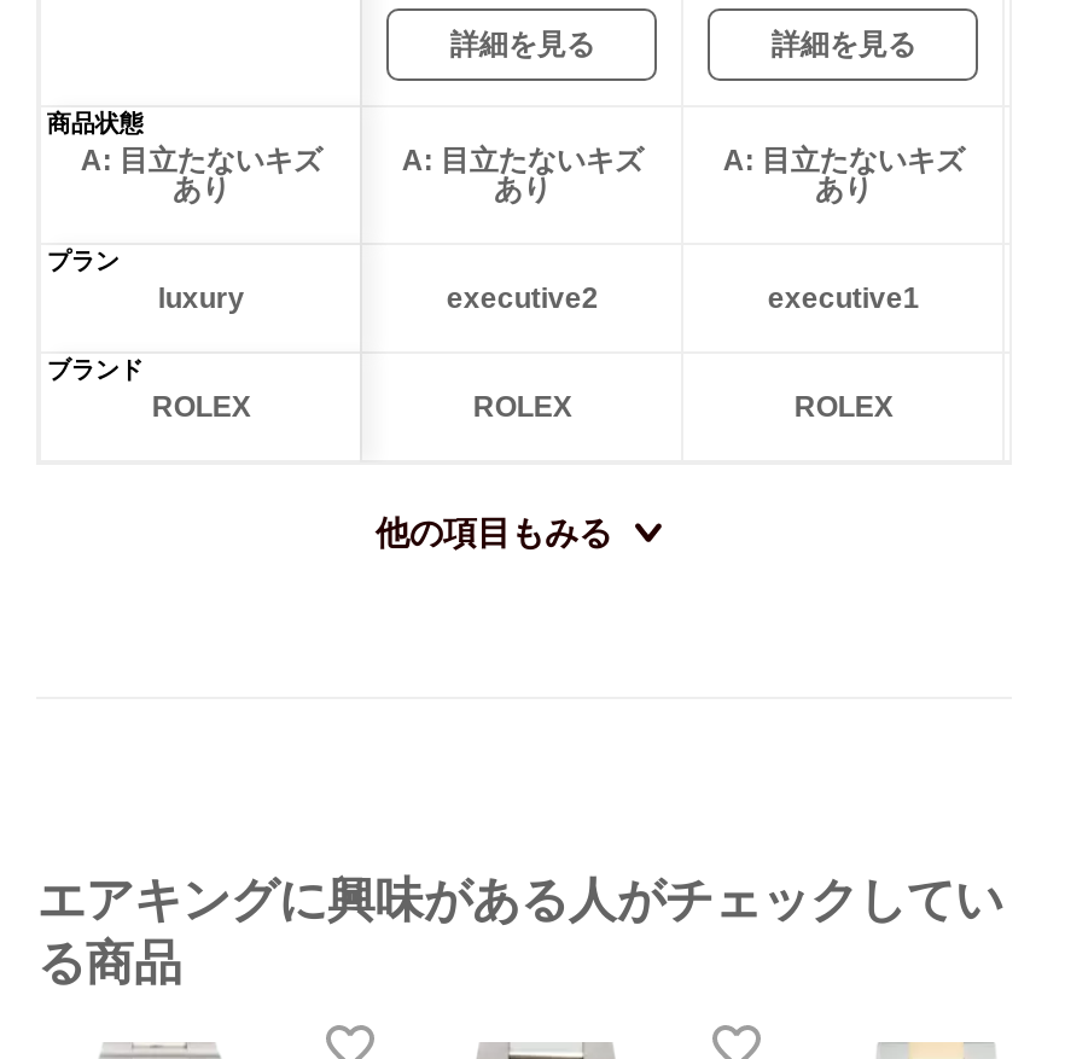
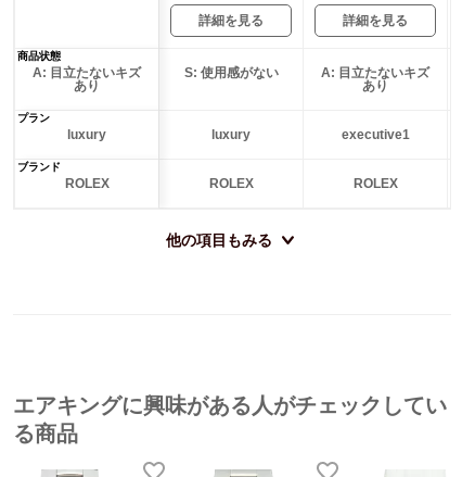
[402,143,643,206] A: 目立たないキズ | あり -> [184,65,279,80] S: 使用感がない
[447,281,599,315] executive2 -> [212,127,251,142] luxury

